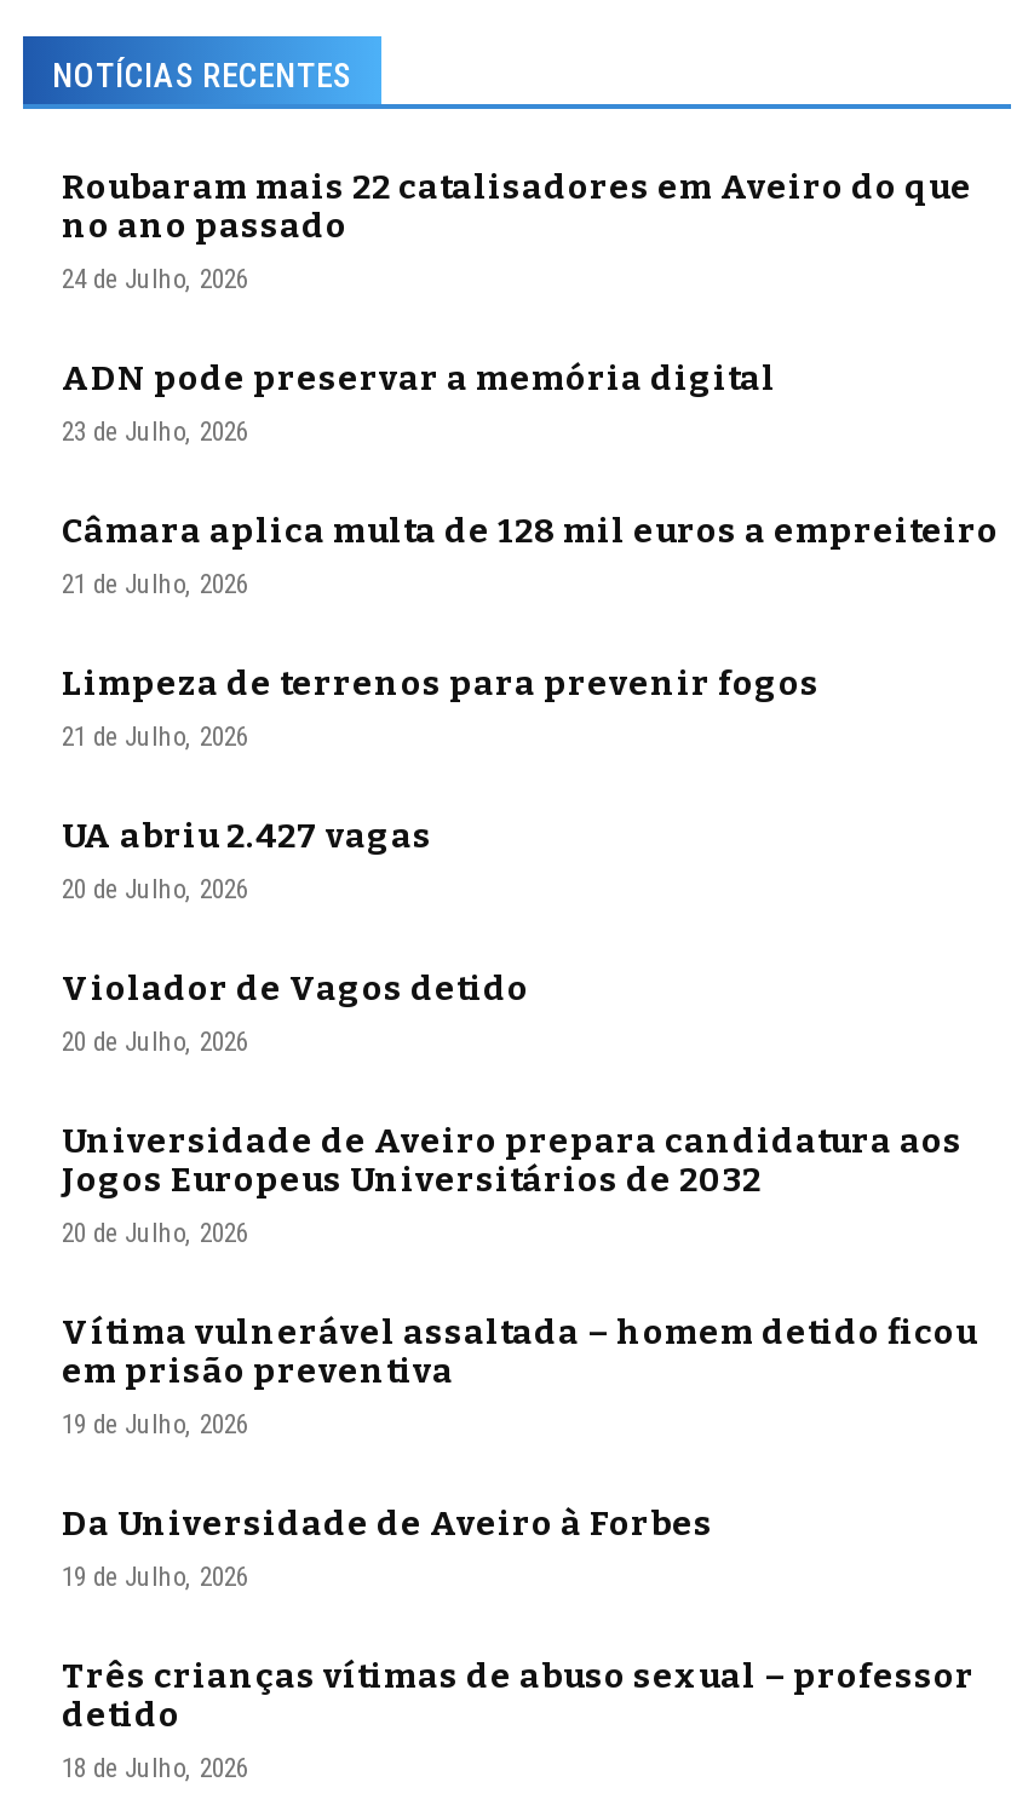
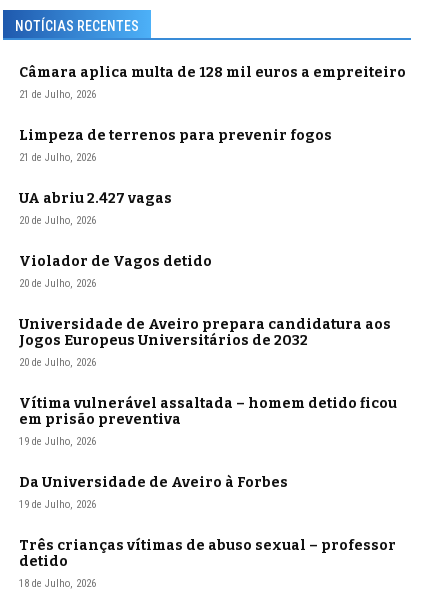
[62,167,972,448] Roubaram mais 22 catalisadores em Aveiro do que | no ano passado | 24 de Julho, 2026 | ADN pode preservar a memória digital | 23 de Julho, 2026 -> none

